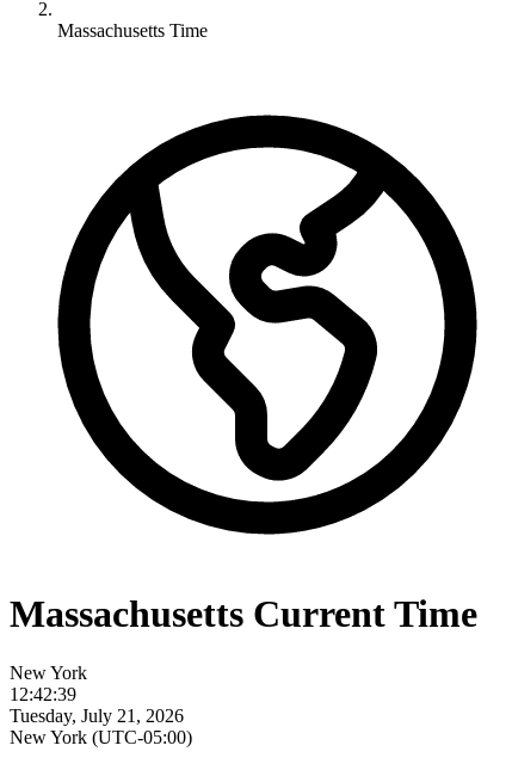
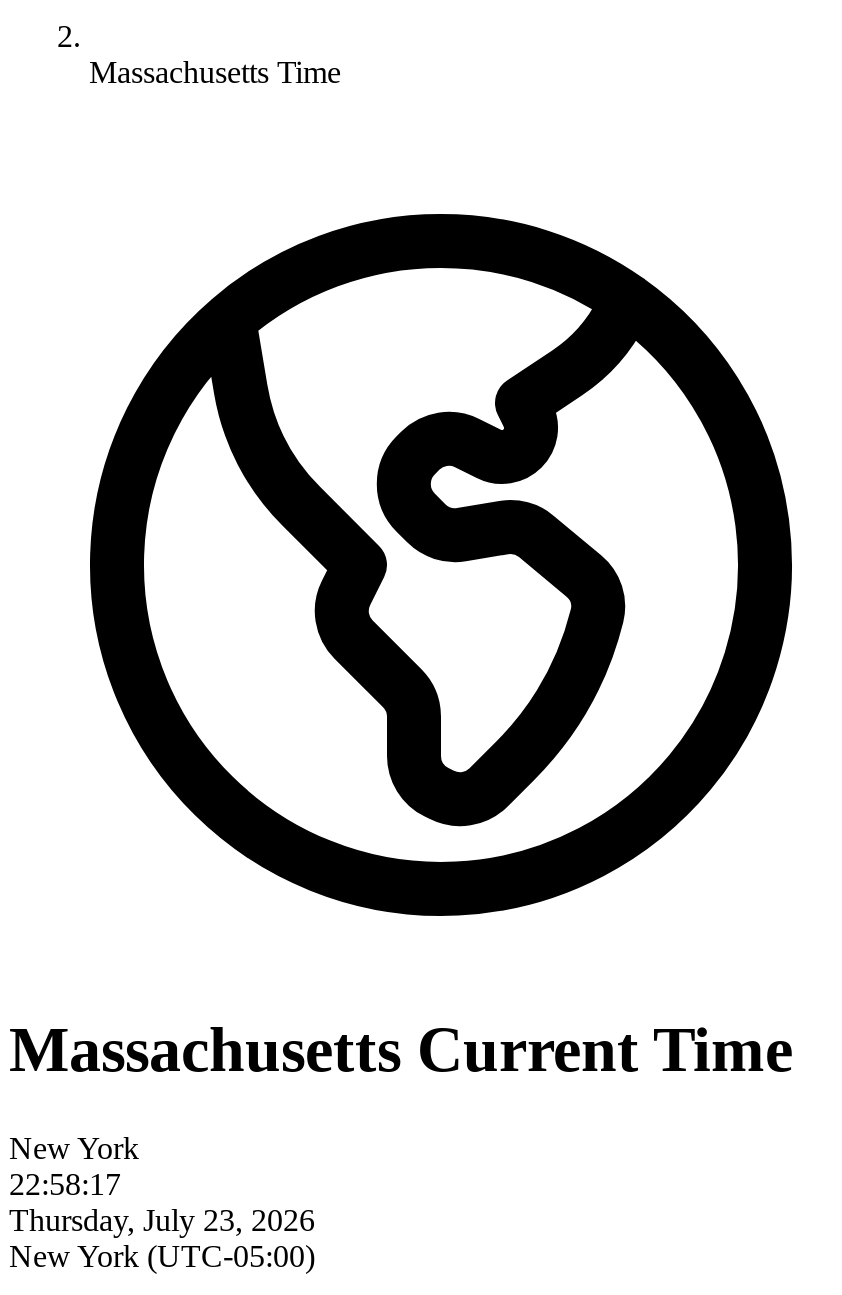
[10,684,76,704] 12:42:39 -> [9,1167,121,1201] 22:58:17
[10,705,184,726] Tuesday, July 21, 2026 -> [9,1203,315,1237] Thursday, July 23, 2026

